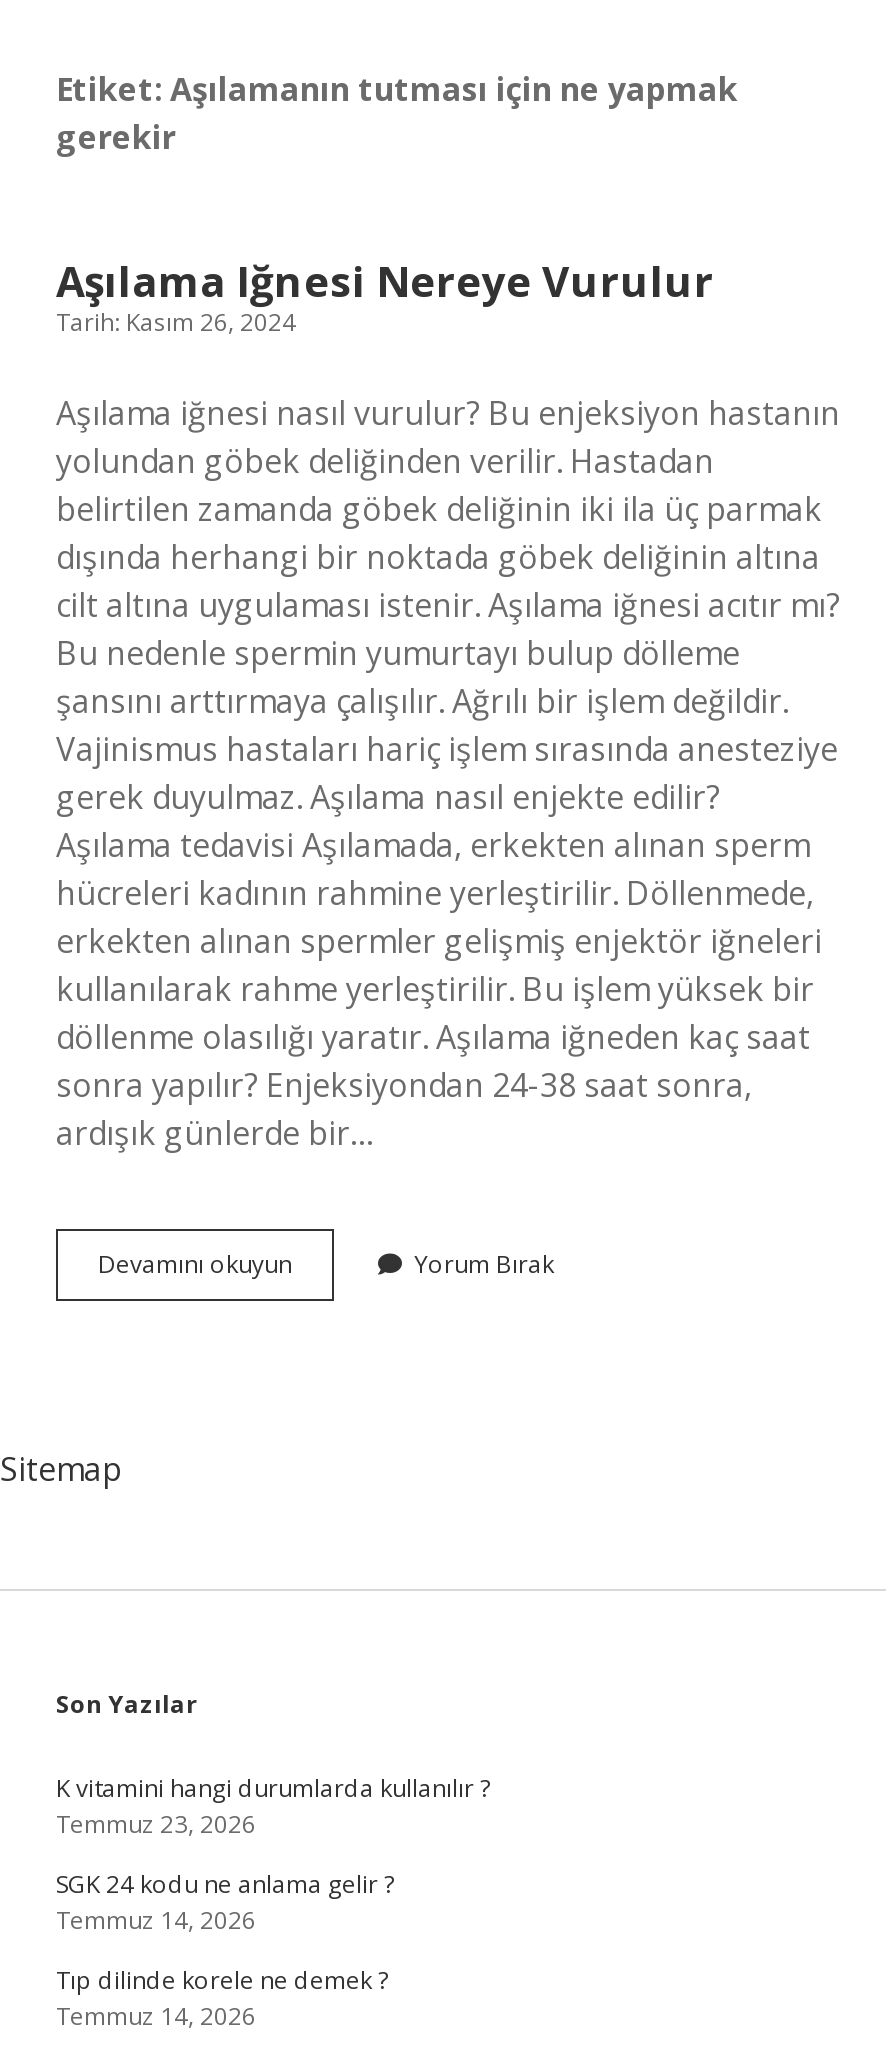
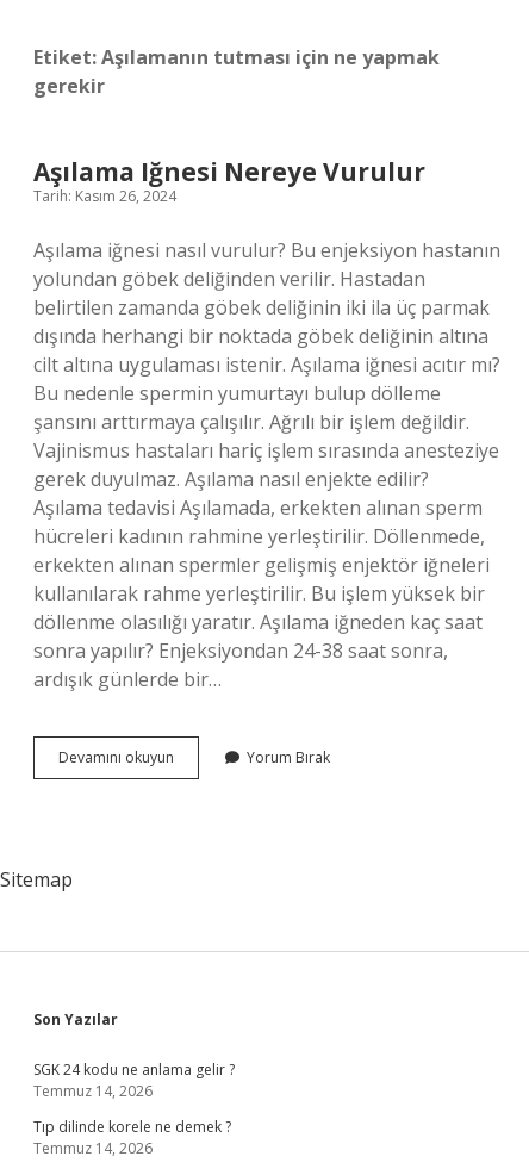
[56,1771,490,1841] K vitamini hangi durumlarda kullanılır ? | Temmuz 23, 2026 -> none

